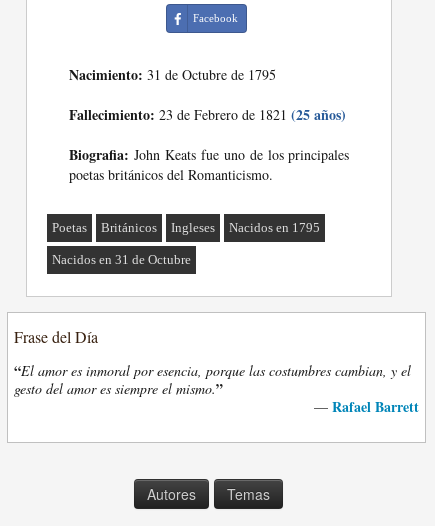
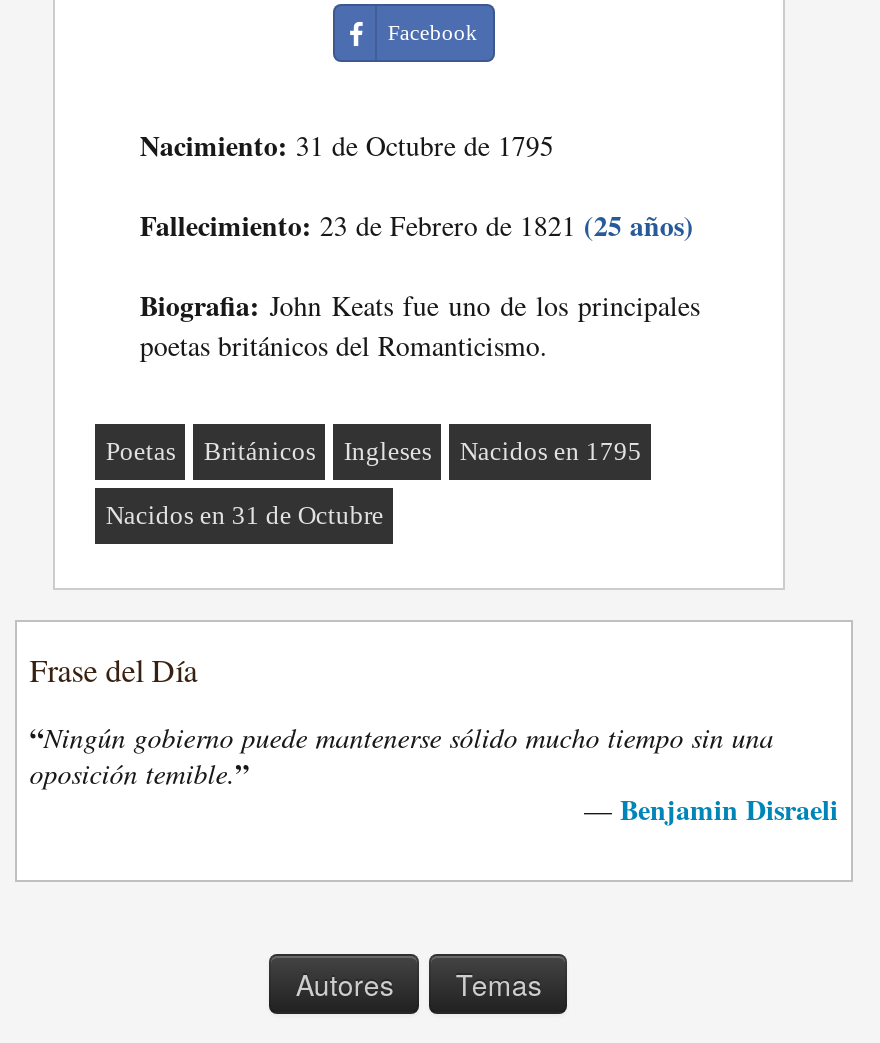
[14,360,418,417] “El amor es inmoral por esencia, porque las costumbres cambian, y el | gesto del amor es siempre el mismo.” | — Rafael Barrett -> [29,716,838,830] “Ningún gobierno puede mantenerse sólido mucho tiempo sin una | oposición temible.” | — Benjamin Disraeli

